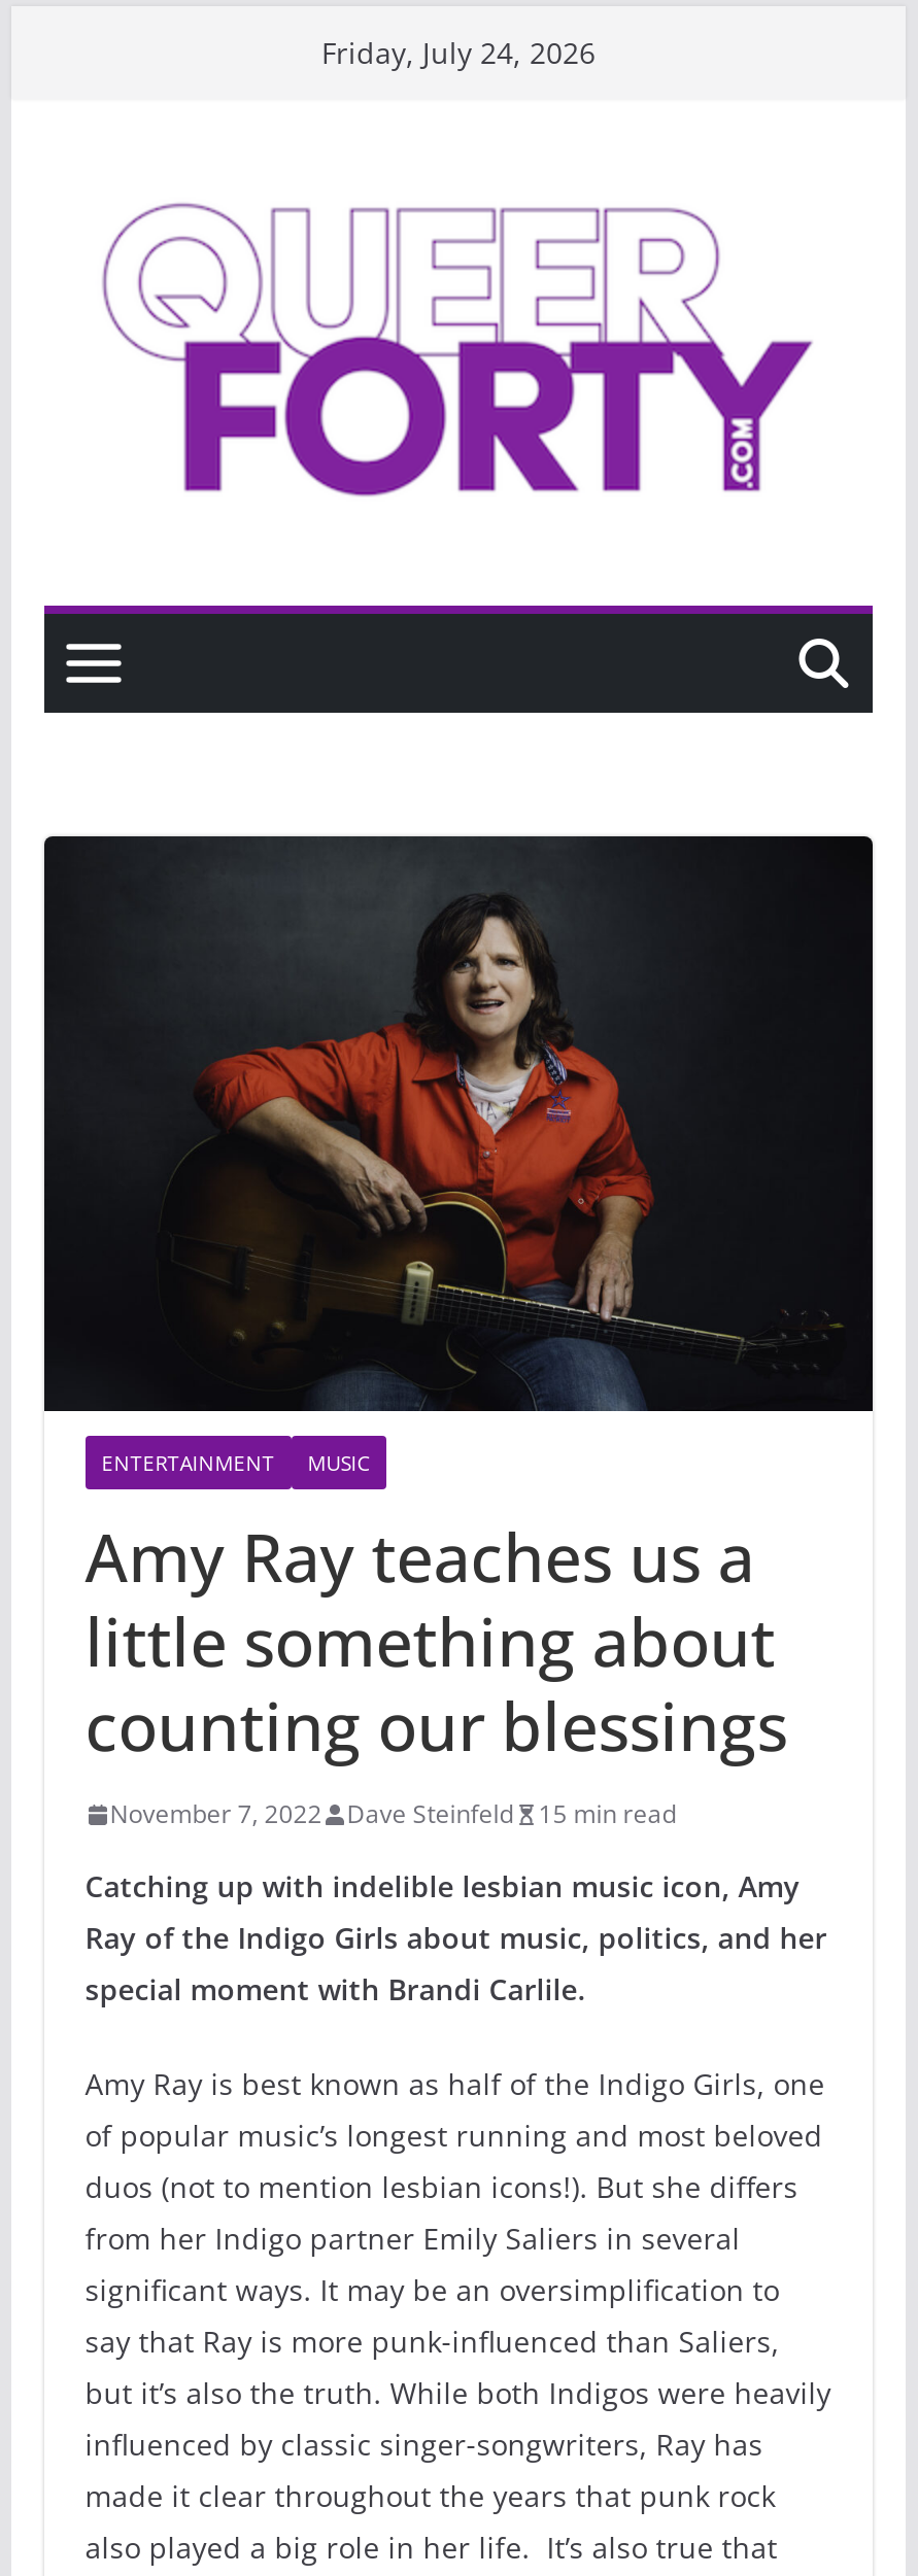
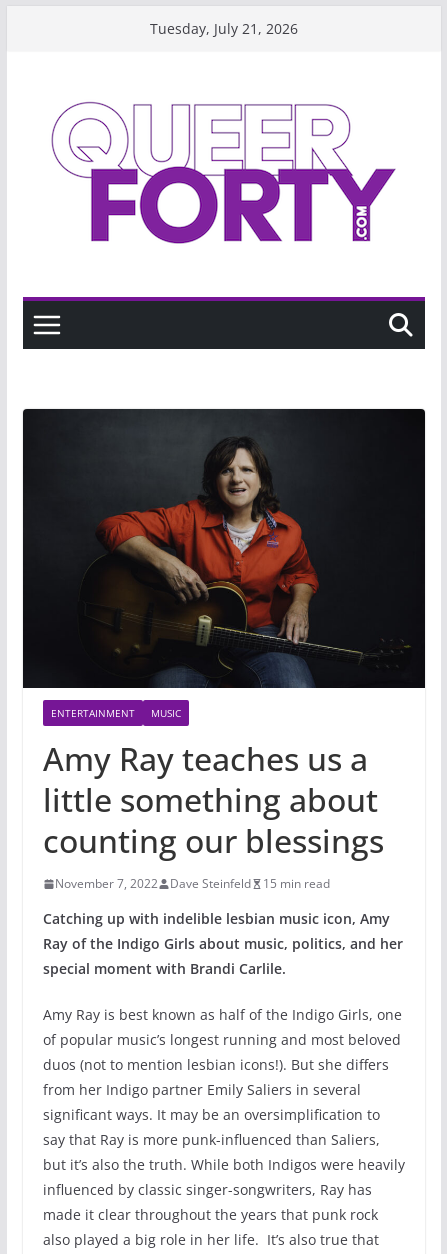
[321,33,596,72] Friday, July 24, 2026 -> [150,19,298,38] Tuesday, July 21, 2026

